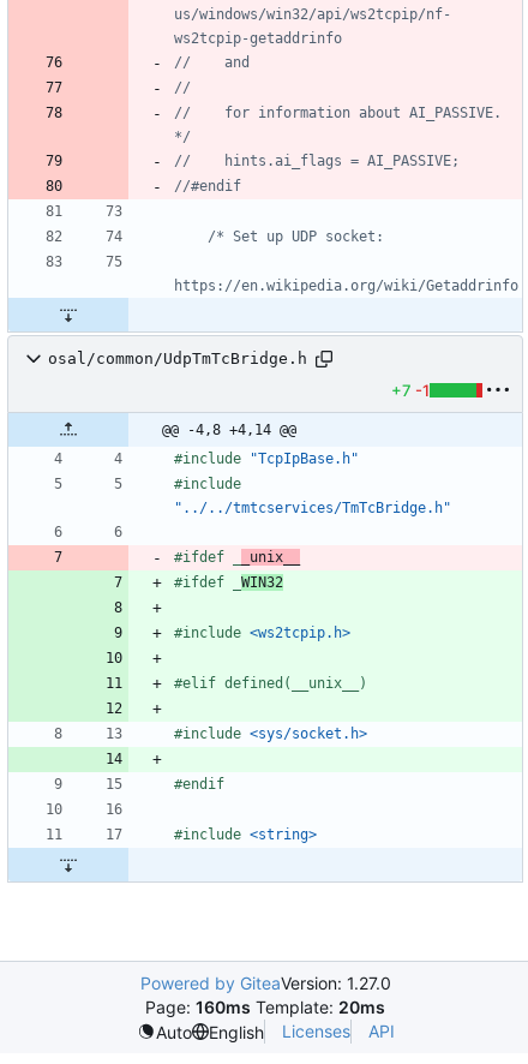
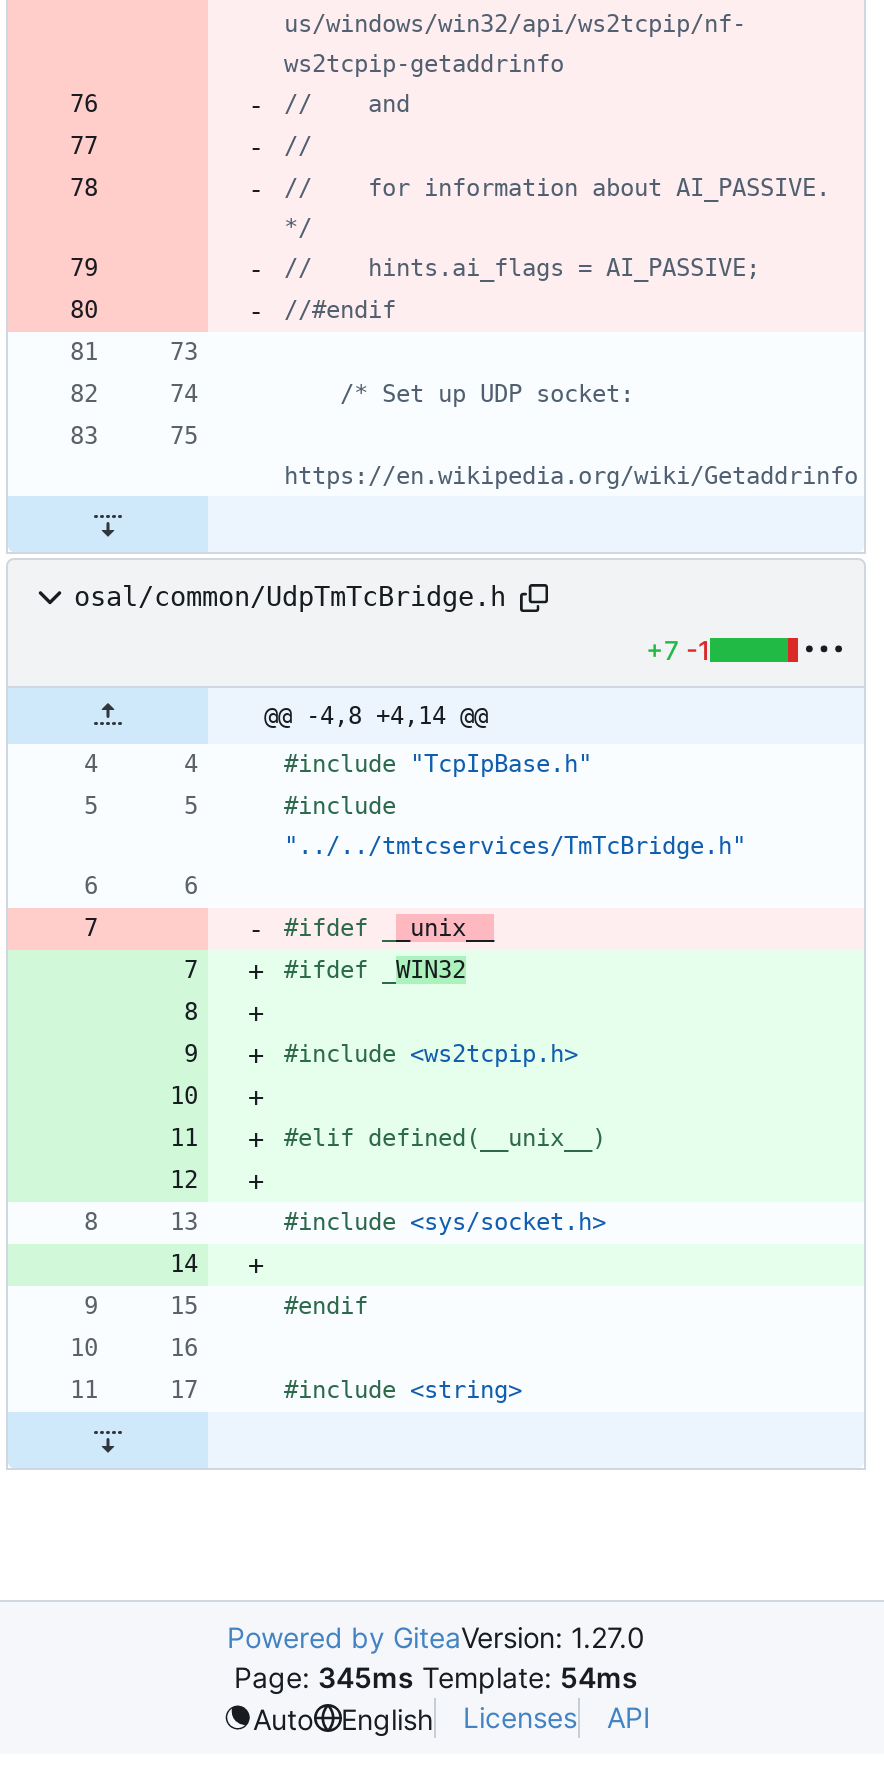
[145,997,385,1017] Page: 160ms Template: 20ms -> [234,1660,638,1694] Page: 345ms Template: 54ms

